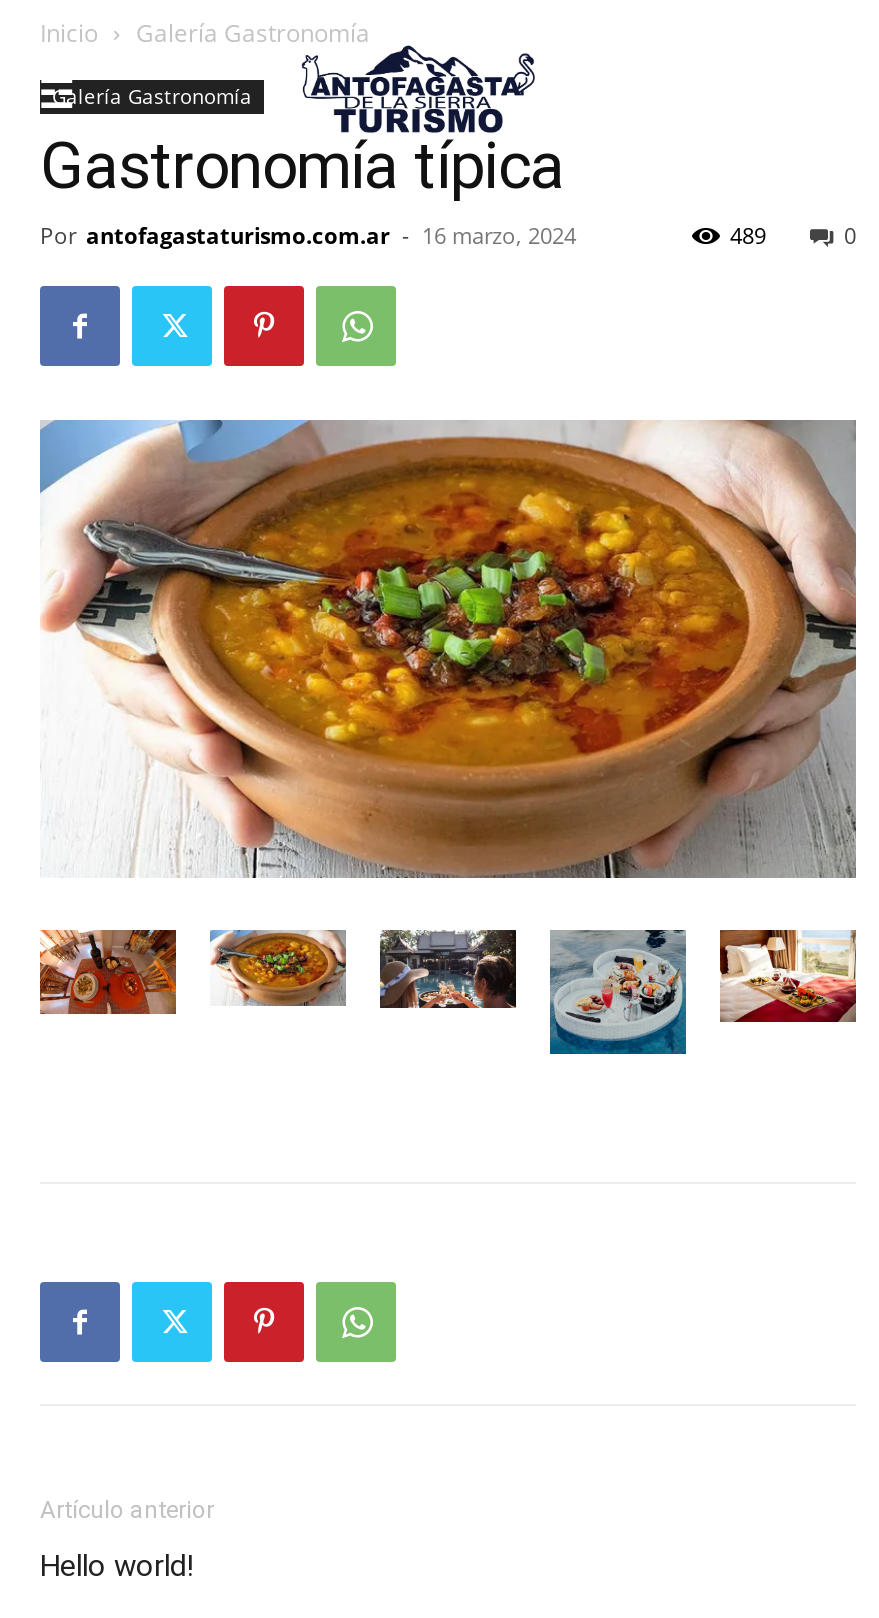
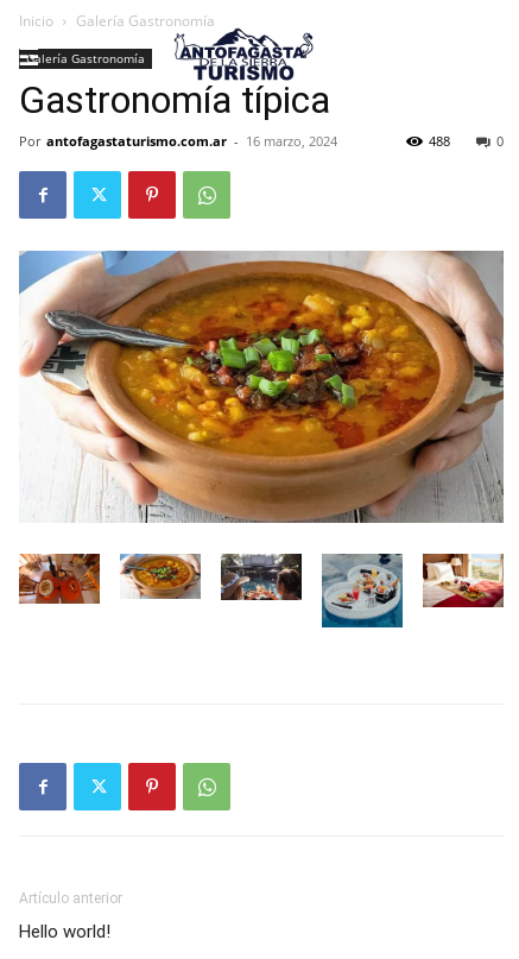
[730,220,766,250] 489 -> [429,132,450,150] 488

